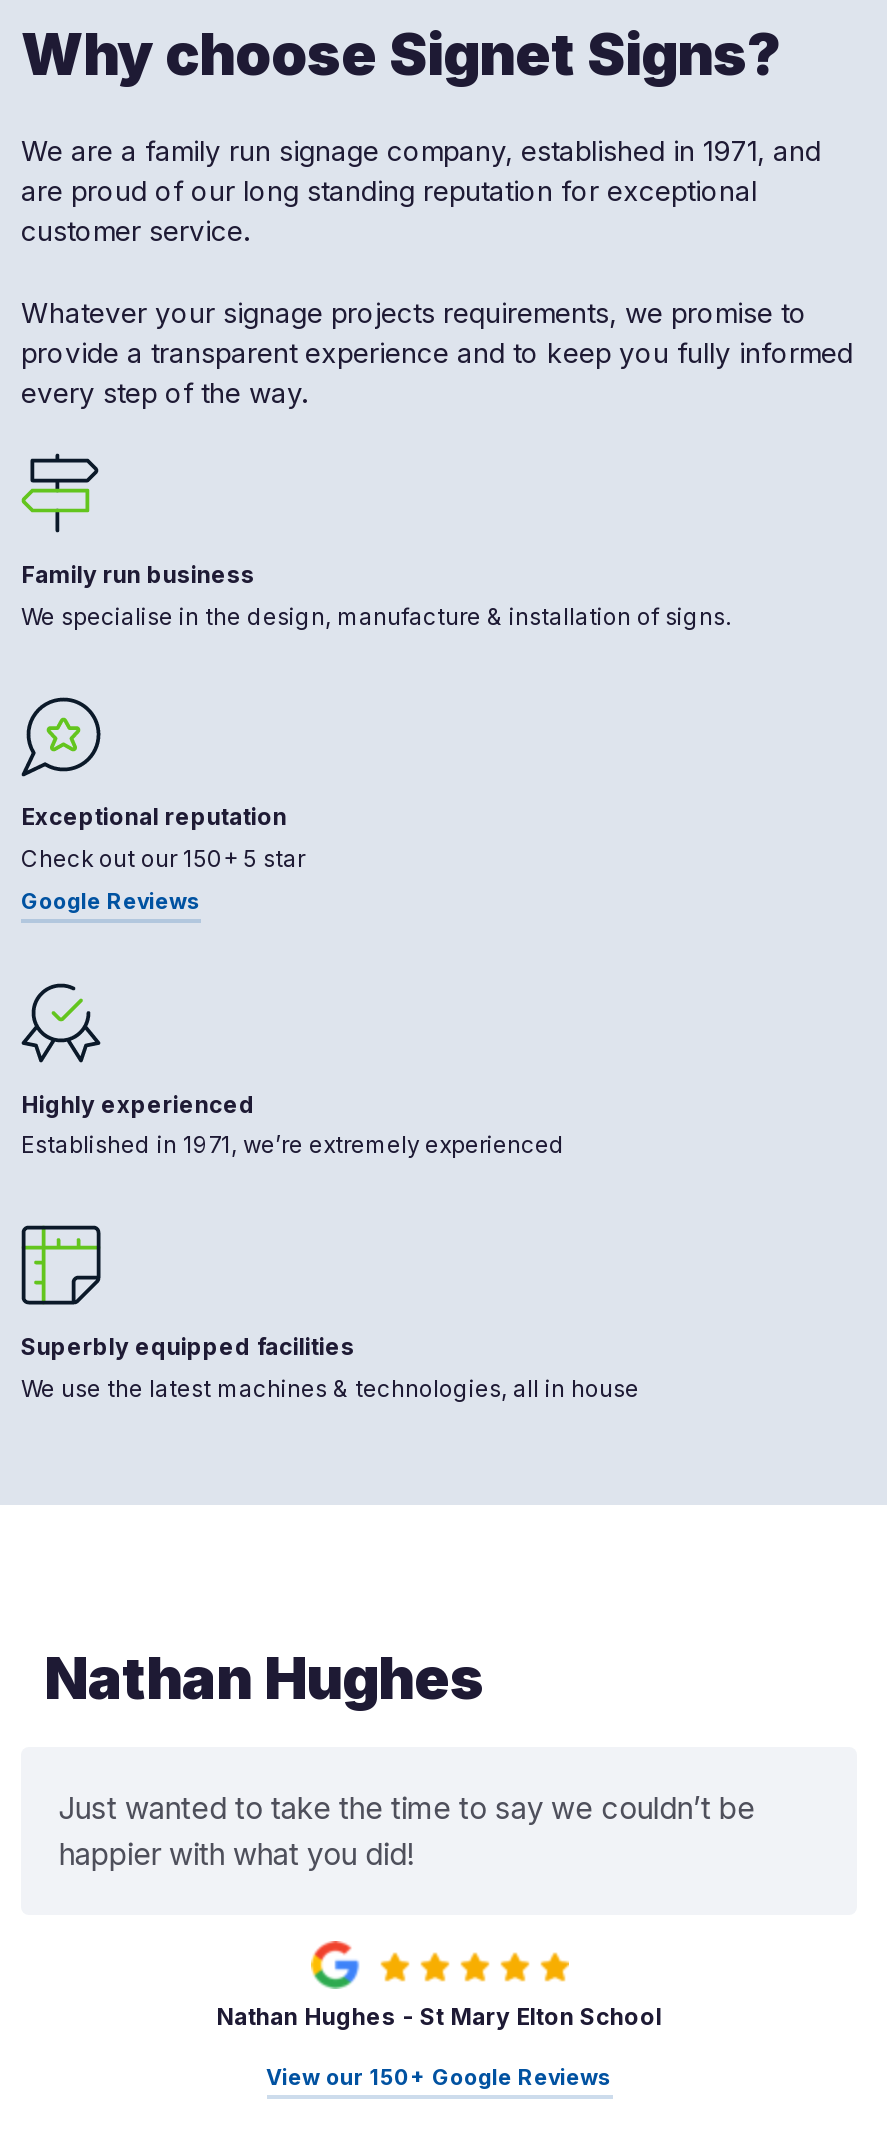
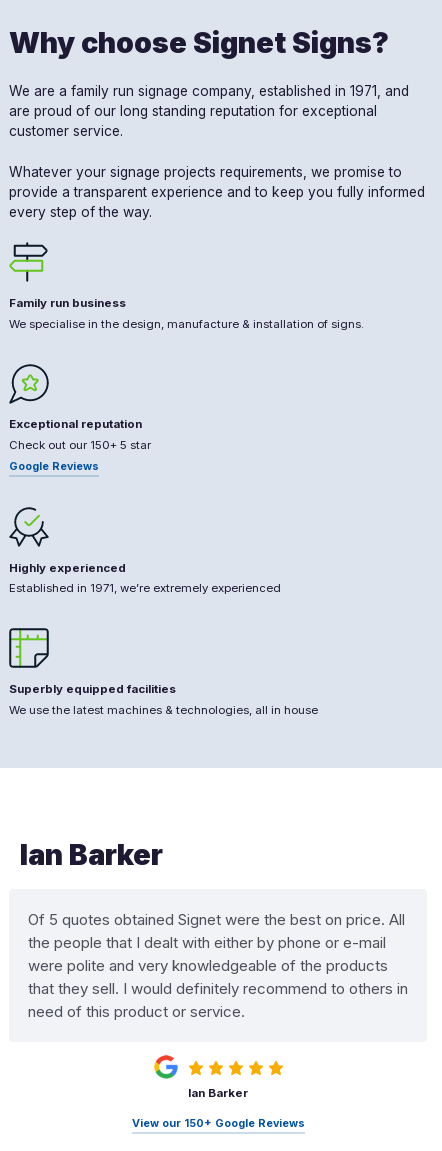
[44,1642,484,1712] Nathan Hughes -> [20,837,163,872] Ian Barker
[59,1788,755,1872] Just wanted to take the time to say we couldn’t be | happier with what you did! -> [28,910,408,1021] Of 5 quotes obtained Signet were the best on price. All | the people that I dealt with either by phone or e-mail | were polite and very knowledgeable of the products | that they sell. I would definitely recommend to others in | need of this product or service.
[216,2003,662,2031] Nathan Hughes - St Mary Elton School -> [188,1086,248,1100] Ian Barker

